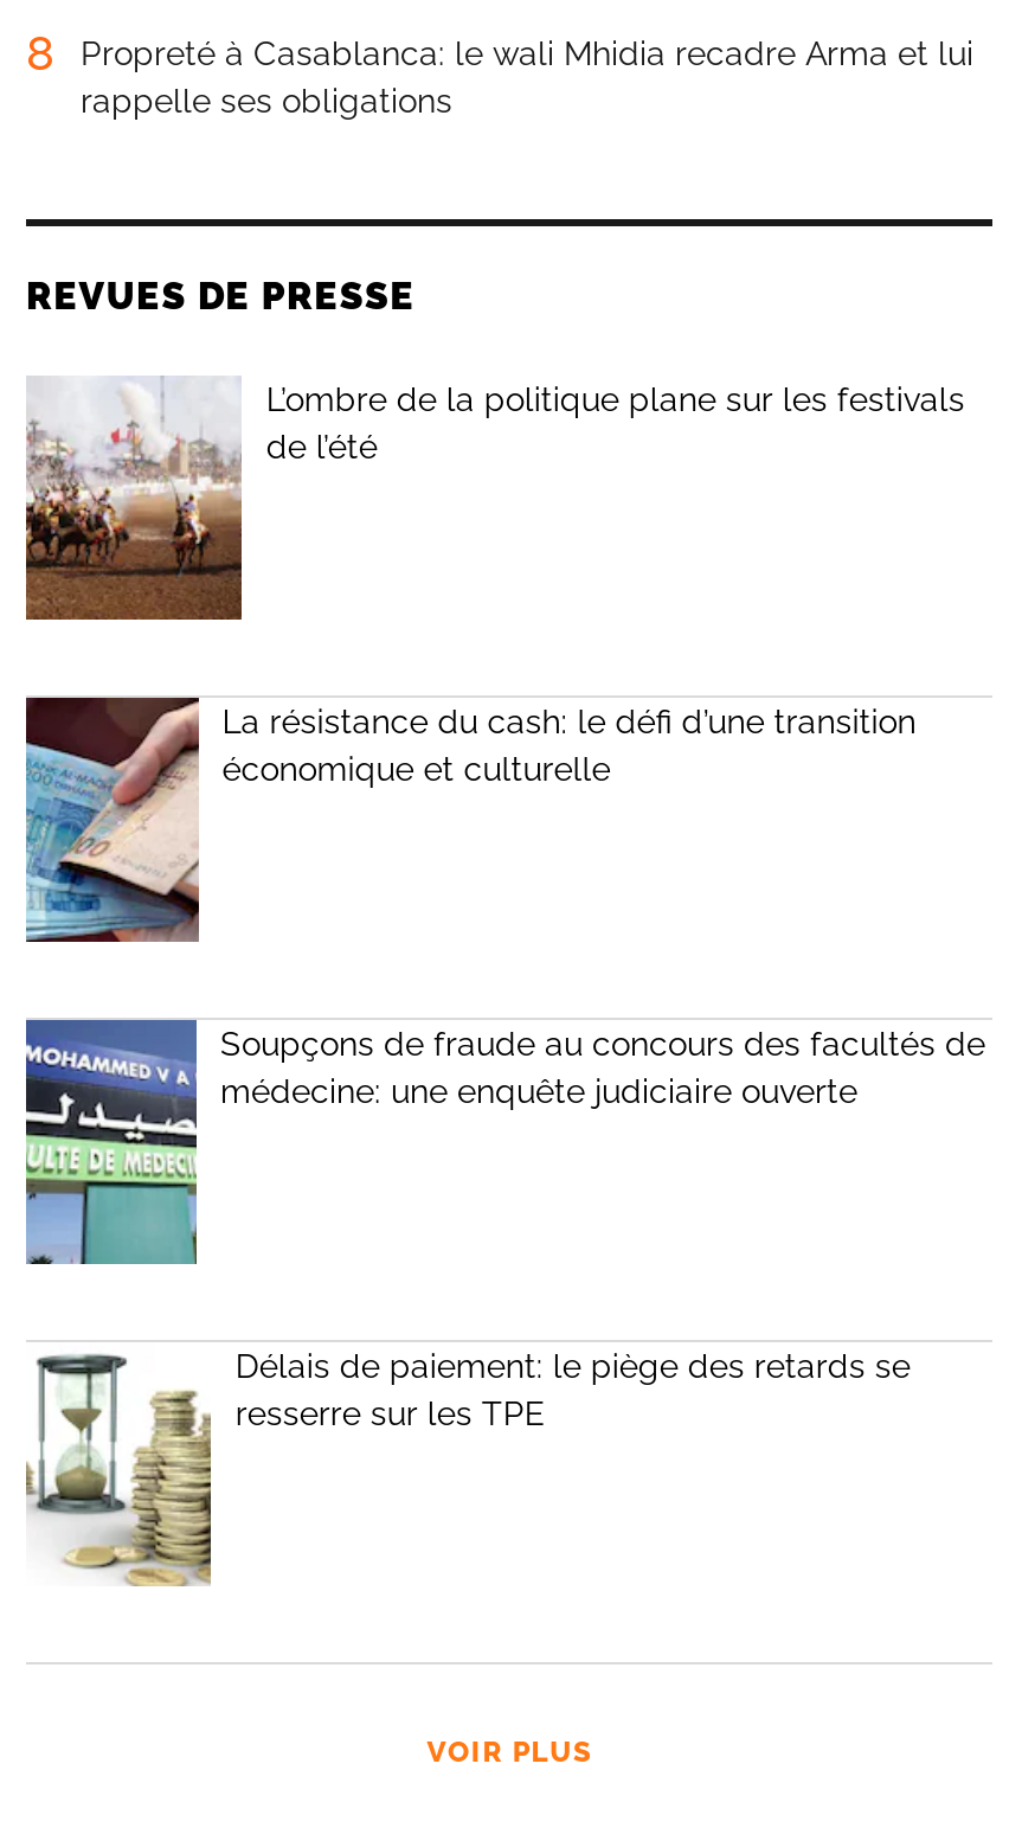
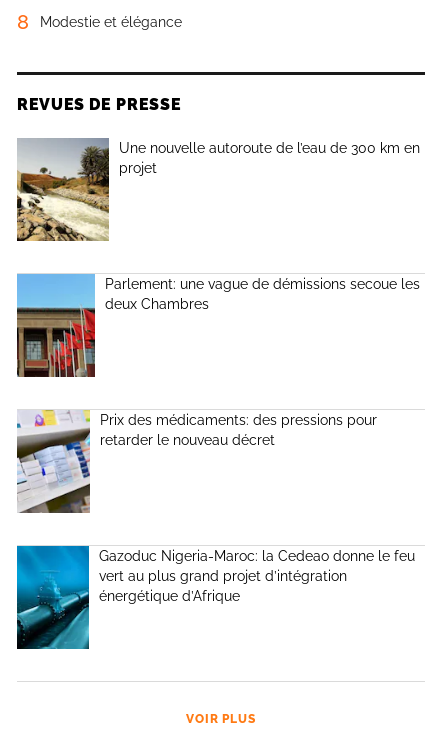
[81,33,973,118] Propreté à Casablanca: le wali Mhidia recadre Arma et lui | rappelle ses obligations -> [40,13,182,29] Modestie et élégance
[24,378,965,622] [image] | L’ombre de la politique plane sur les festivals | de l’été -> [16,138,420,242] [image] | Une nouvelle autoroute de l’eau de 300 km en | projet
[24,695,916,944] [image] | La résistance du cash: le défi d’une transition | économique et culturelle -> [16,273,420,378] [image] | Parlement: une vague de démissions secoue les | deux Chambres
[24,1018,985,1266] [image] | Soupçons de fraude au concours des facultés de | médecine: une enquête judiciaire ouverte -> [17,409,377,514] [image] | Prix des médicaments: des pressions pour | retarder le nouveau décret
[24,1342,910,1589] [image] | Délais de paiement: le piège des retards se | resserre sur les TPE -> [16,545,415,650] [image] | Gazoduc Nigeria-Maroc: la Cedeao donne le feu | vert au plus grand projet d’intégration | énergétique d’Afrique

